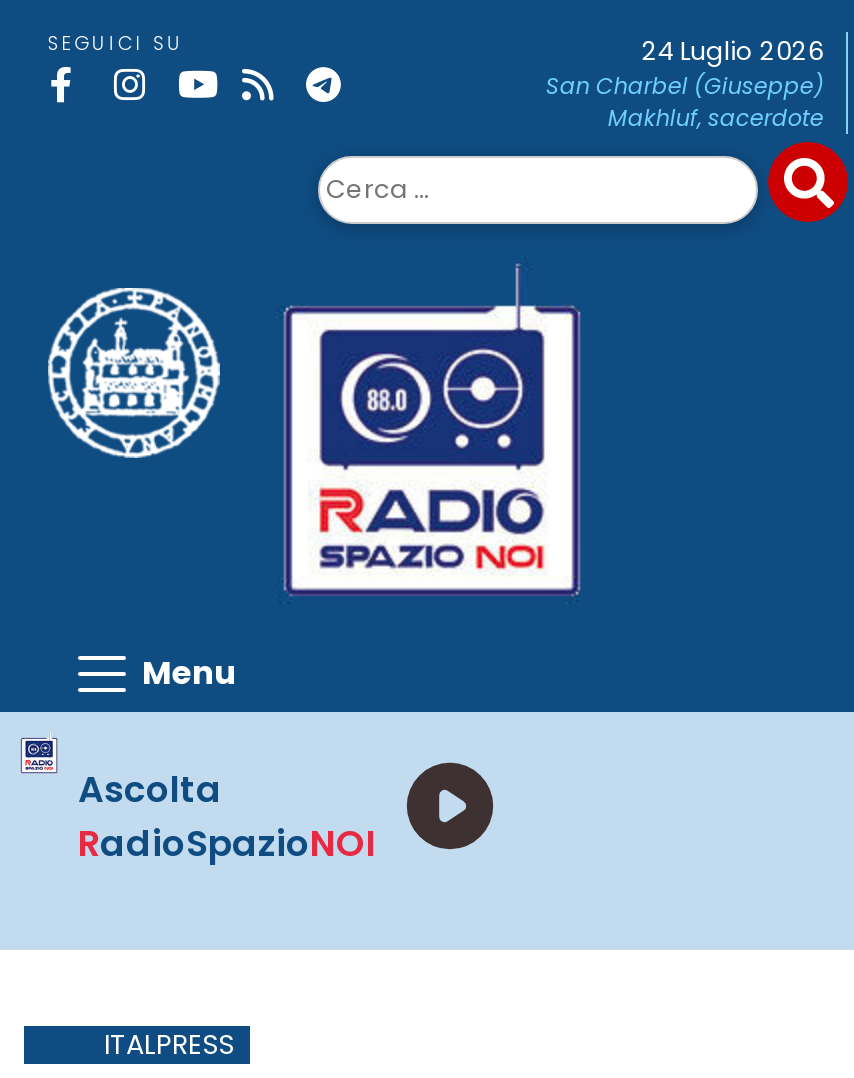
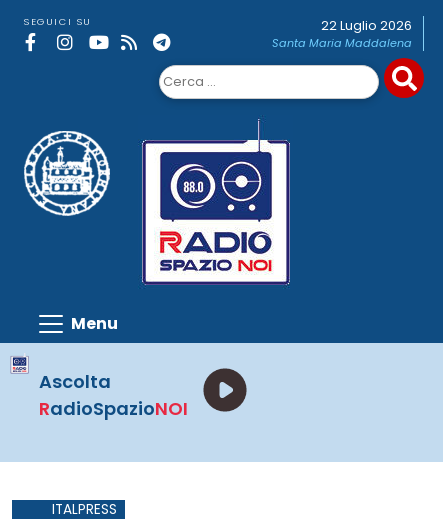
[546,34,824,134] 24 Luglio 2026 | San Charbel (Giuseppe) | Makhluf, sacerdote -> [272,17,412,51] 22 Luglio 2026 | Santa Maria Maddalena

